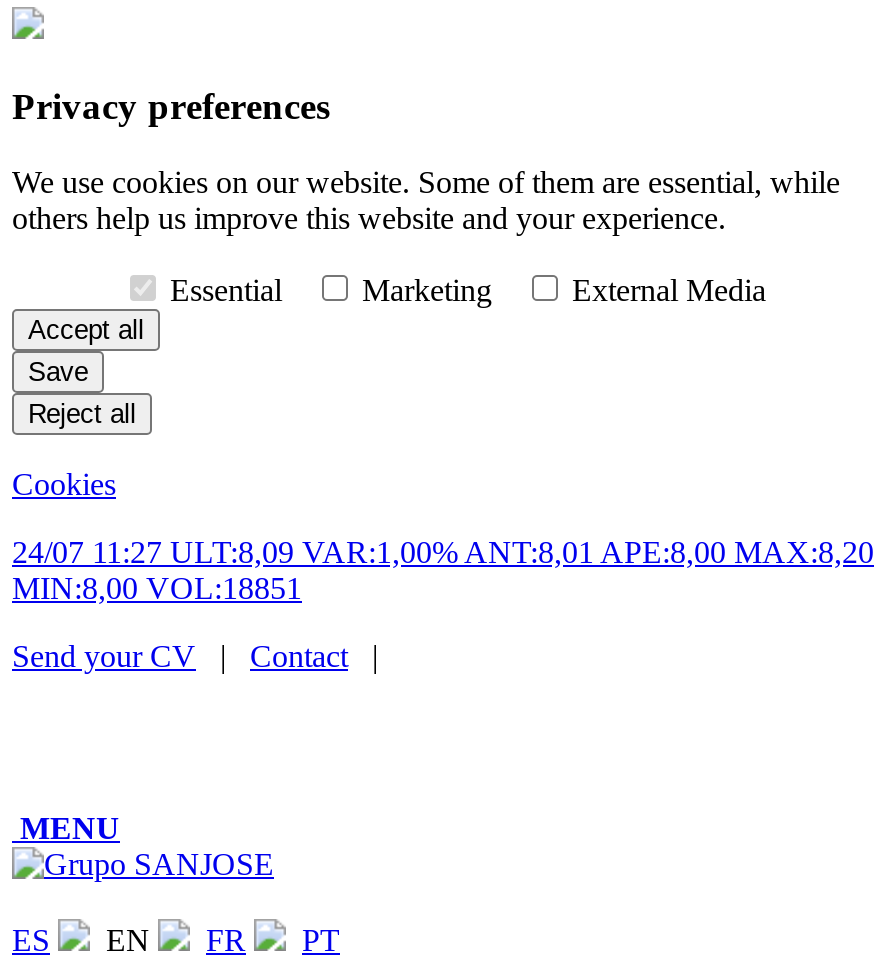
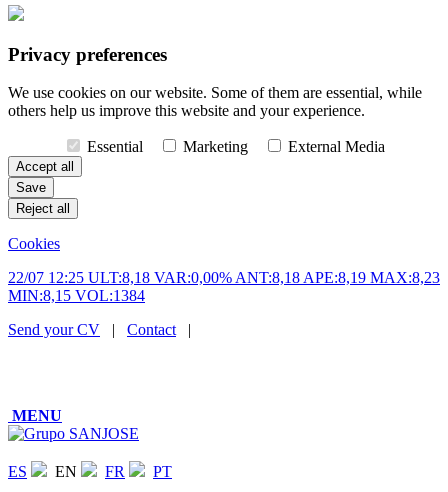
[12,536,874,606] 24/07 11:27 ULT:8,09 VAR:1,00% ANT:8,01 APE:8,00 MAX:8,20 | MIN:8,00 VOL:18851 -> [8,269,440,304] 22/07 12:25 ULT:8,18 VAR:0,00% ANT:8,18 APE:8,19 MAX:8,23 | MIN:8,15 VOL:1384

